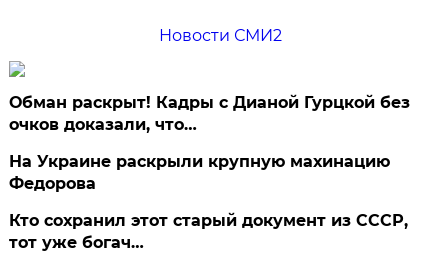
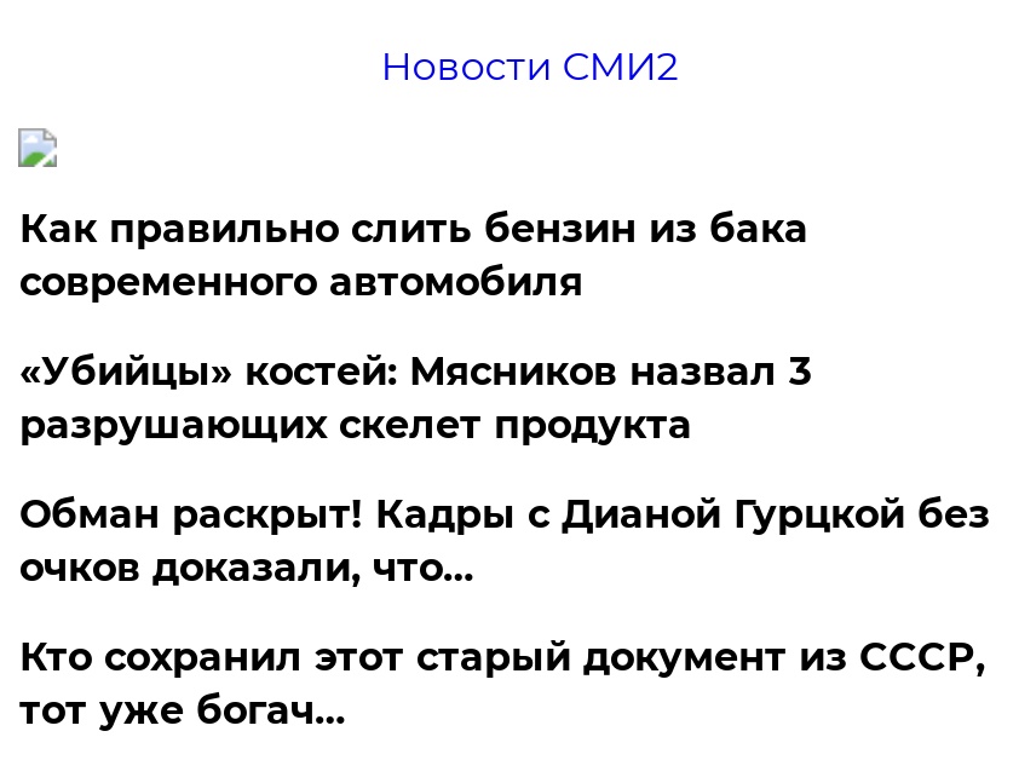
none -> [19,206,811,448] Как правильно слить бензин из бака | современного автомобиля | «Убийцы» костей: Мясников назвал 3 | разрушающих скелет продукта
moved [9,93,410,134] -> [19,492,990,591]: Обман раскрыт! Кадры с Дианой Гурцкой без | очков доказали, что…
[9,152,390,193] На Украине раскрыли крупную махинацию | Федорова -> none

